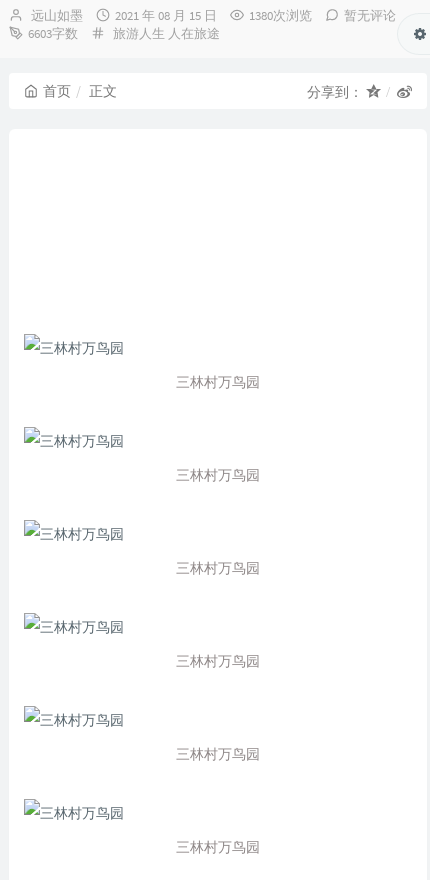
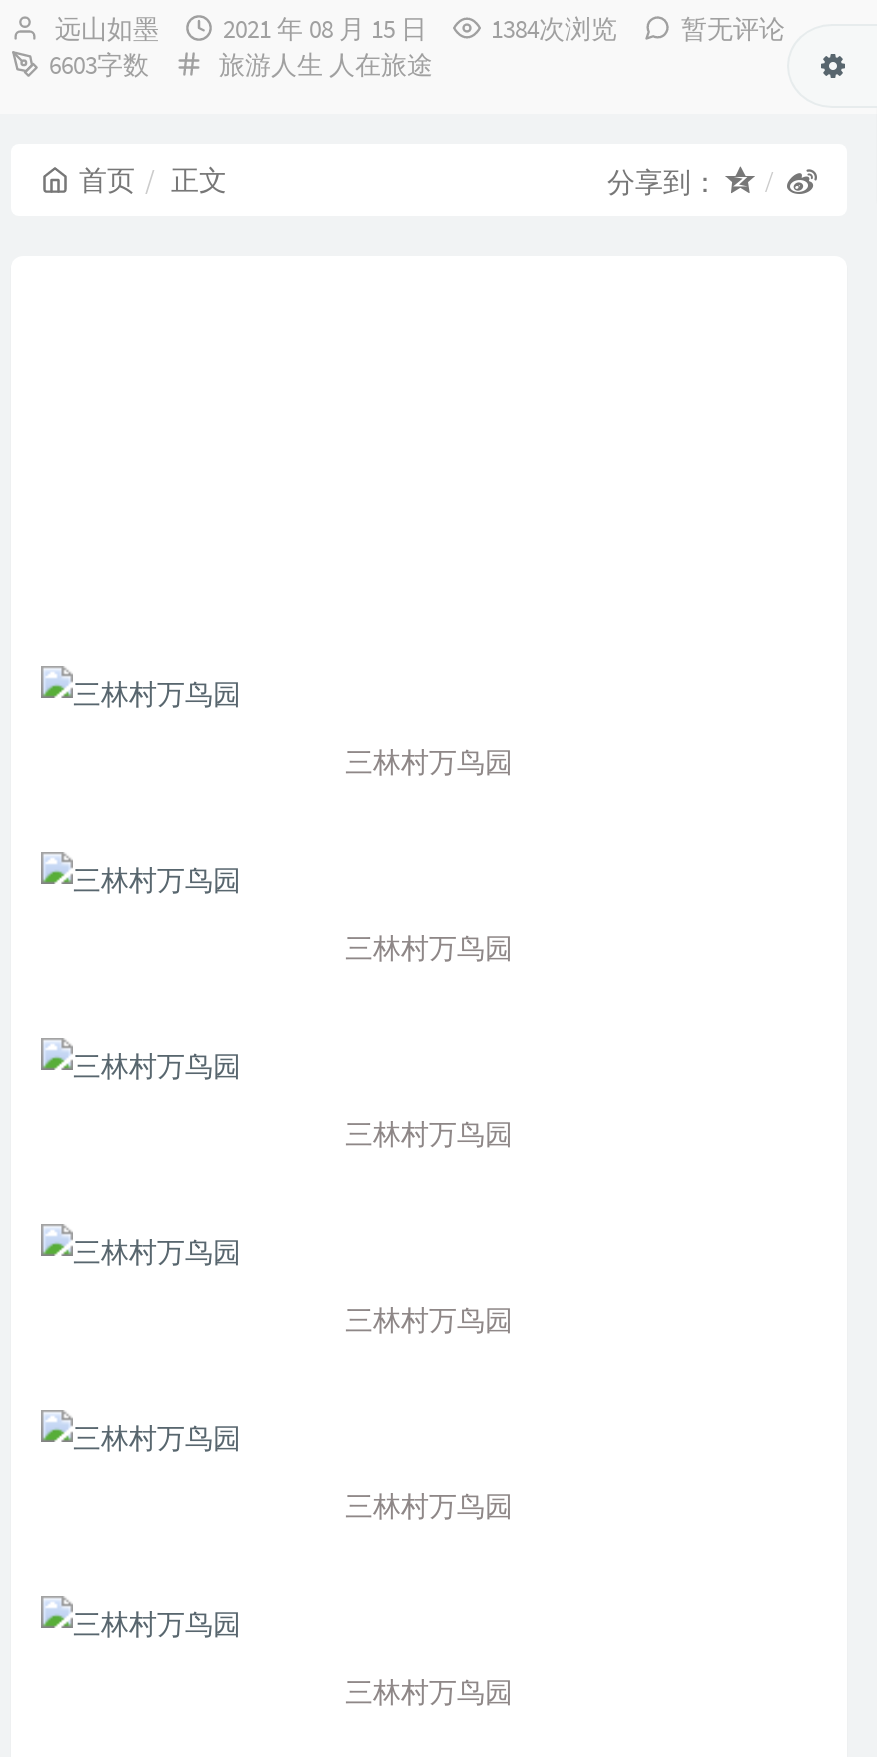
[249,7,312,24] 1380次浏览 -> [491,12,617,46] 1384次浏览

